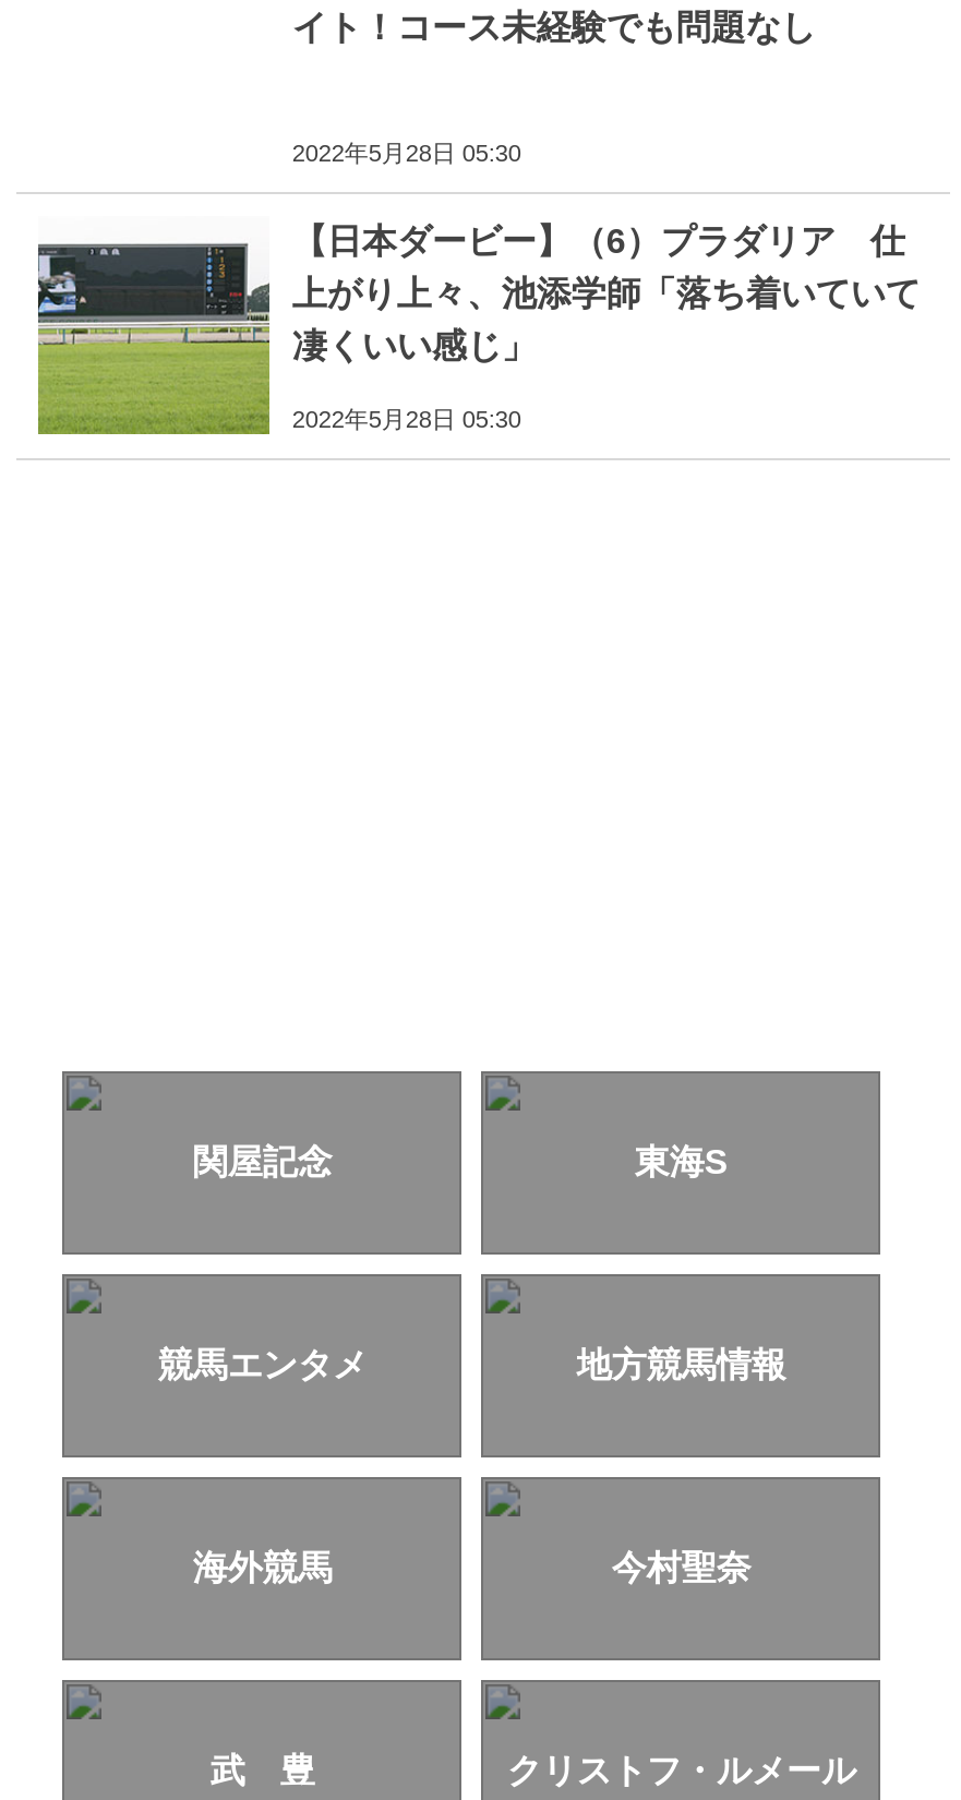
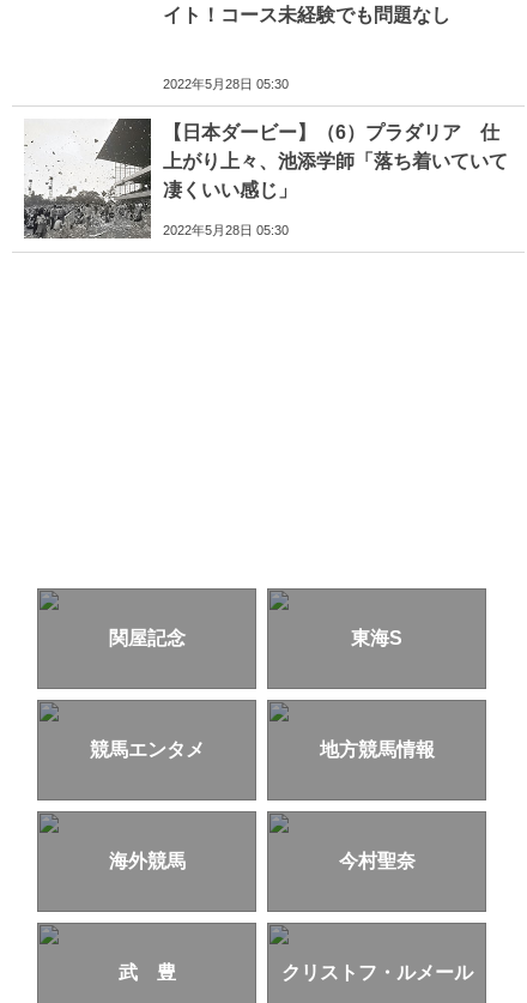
[36,216,272,436] [image] -> [23,117,152,240] [image]

